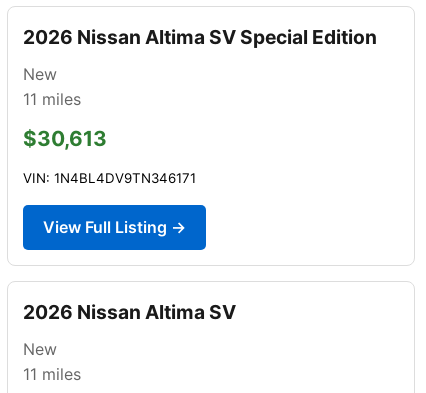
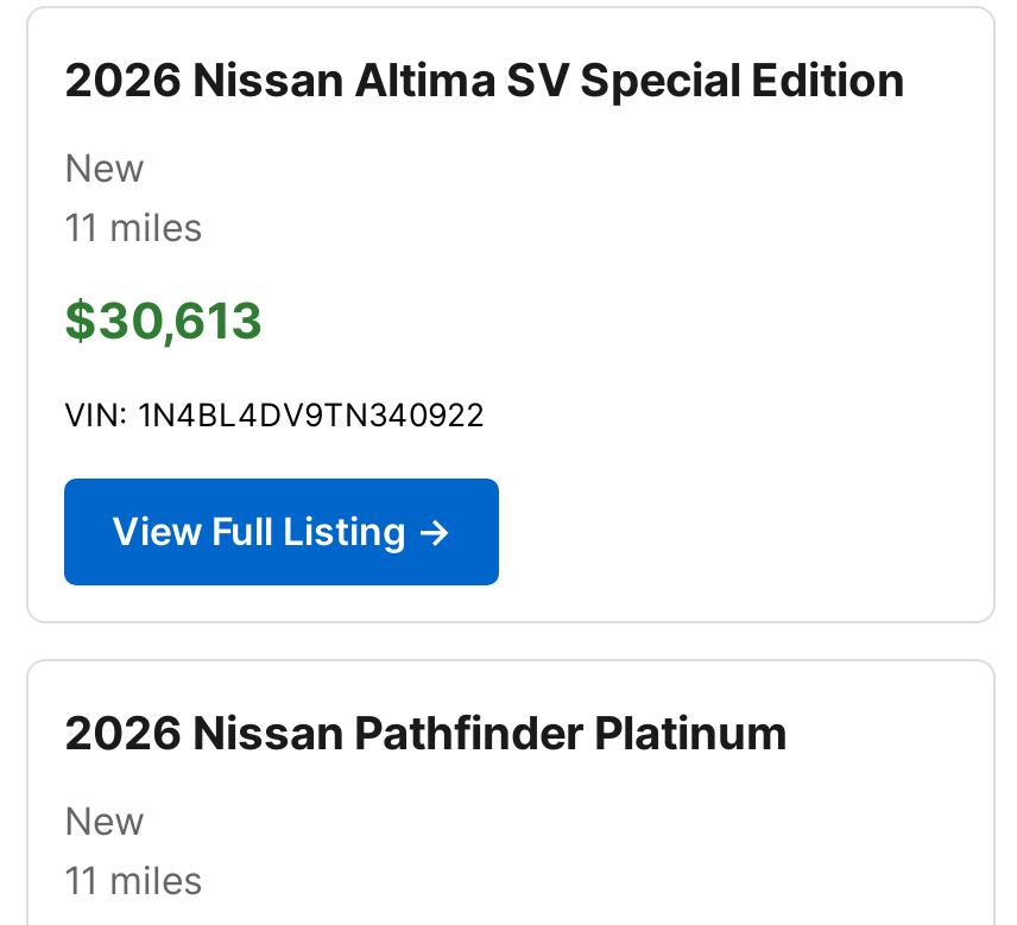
[23,170,196,186] VIN: 1N4BL4DV9TN346171 -> [64,395,485,433] VIN: 1N4BL4DV9TN340922
[23,300,236,324] 2026 Nissan Altima SV -> [64,704,789,761] 2026 Nissan Pathfinder Platinum

